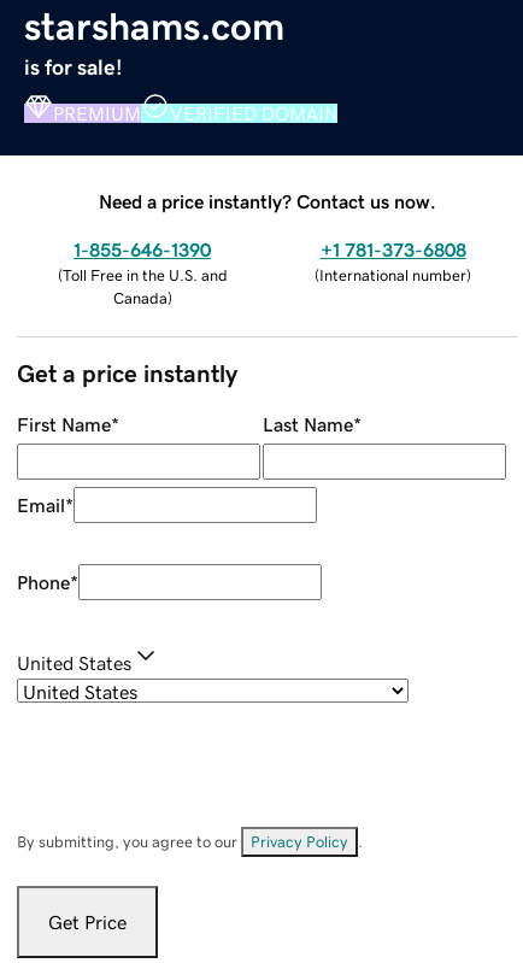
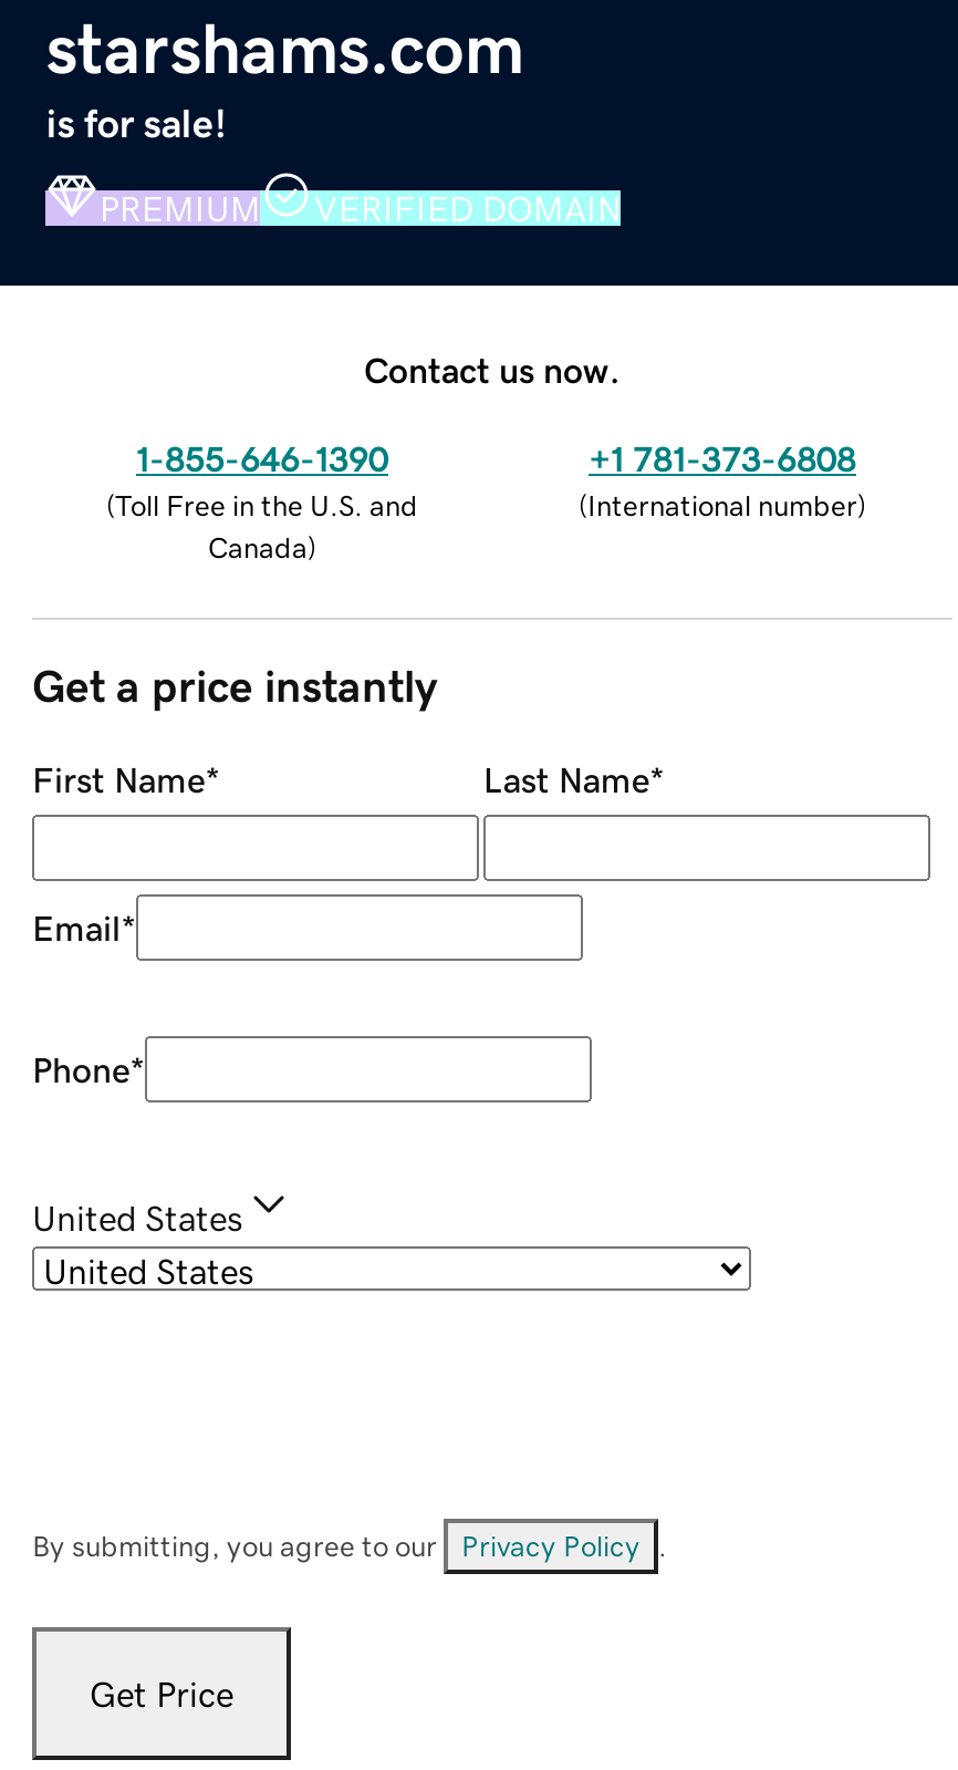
[99,191,436,210] Need a price instantly? Contact us now. -> [364,351,621,387] Contact us now.

